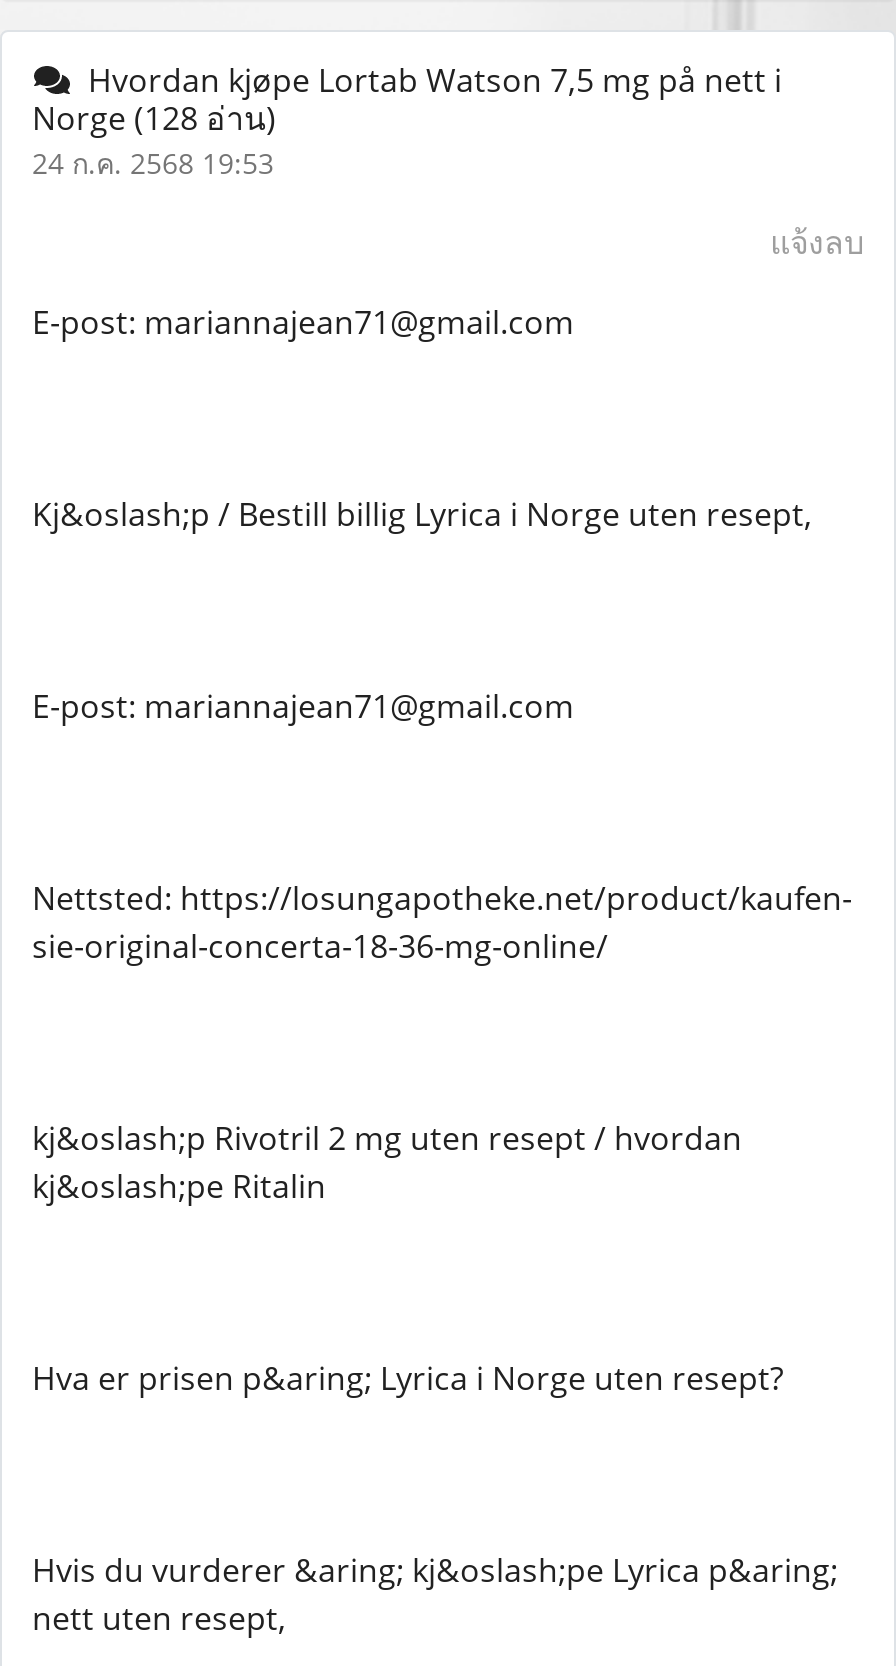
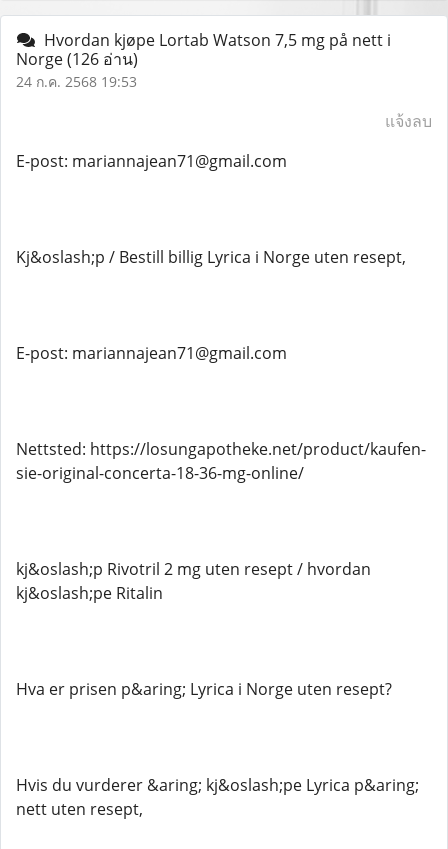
[32,96,276,140] Norge (128 อ่าน) -> [16,48,138,70] Norge (126 อ่าน)

